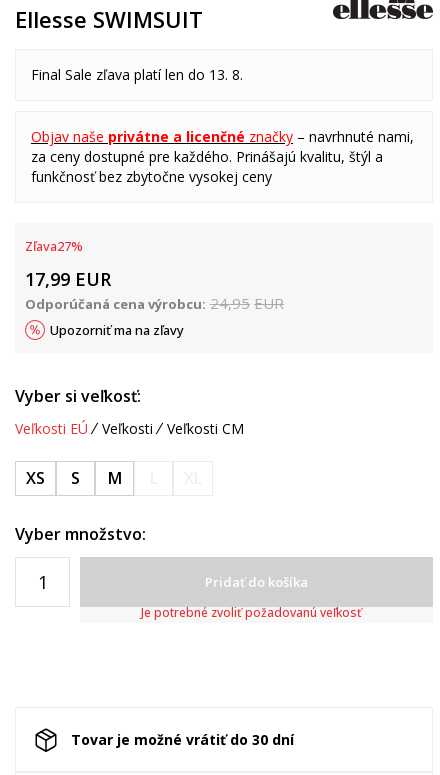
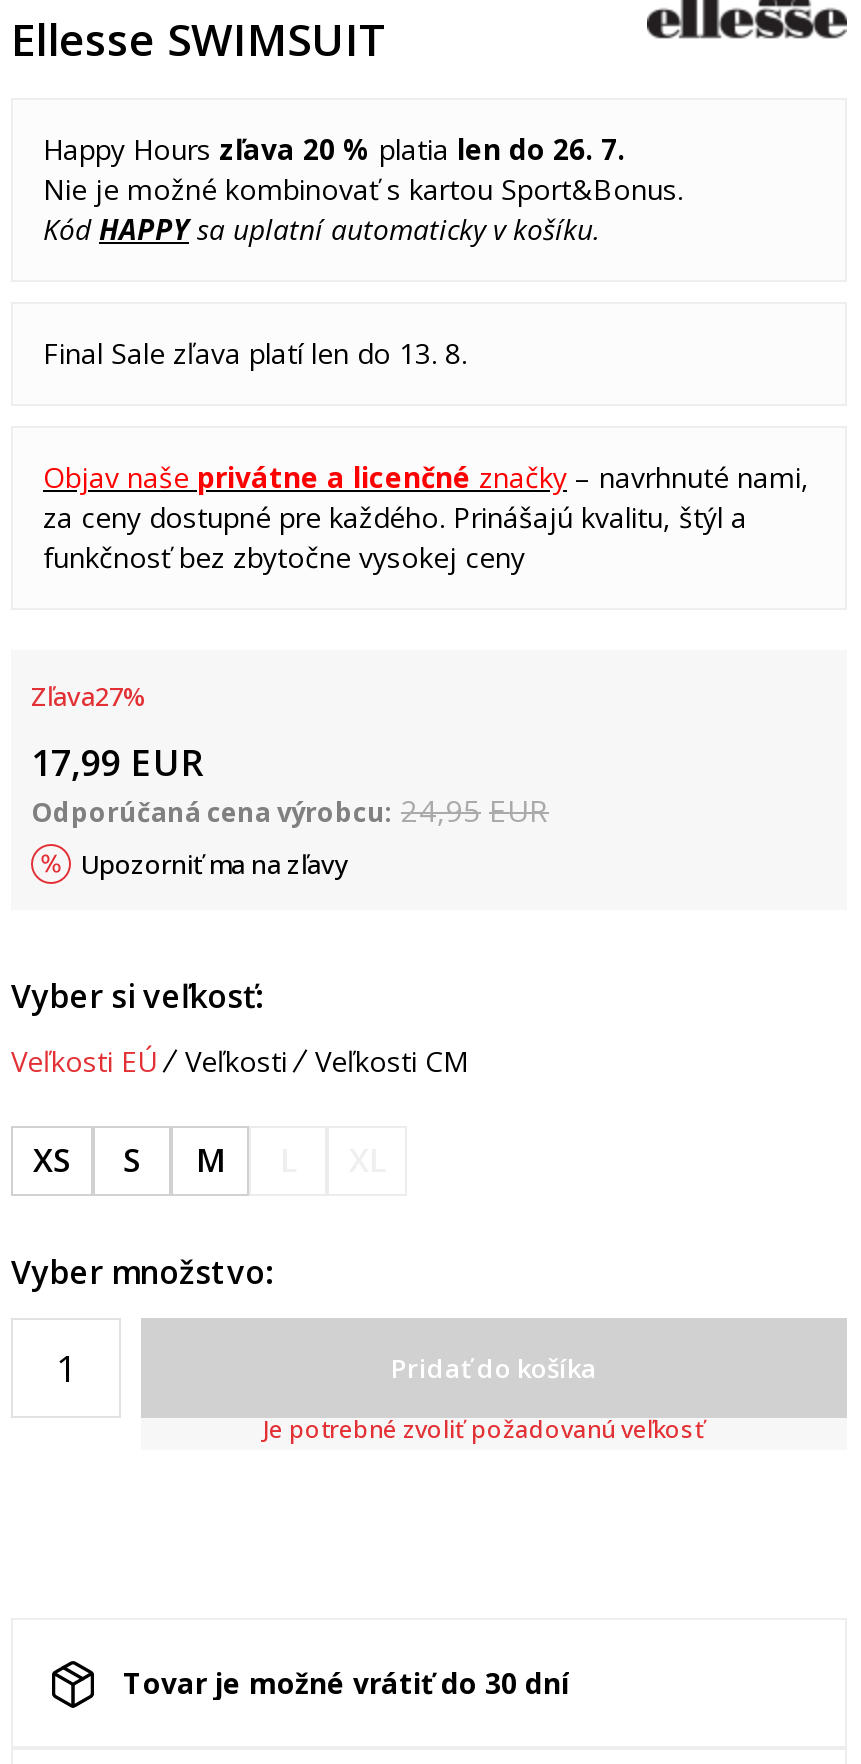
none -> [43,130,683,248] Happy Hours zľava 20 % platia len do 26. 7. | Nie je možné kombinovať s kartou Sport&Bonus. | Kód HAPPYsa uplatní automaticky v košíku.

